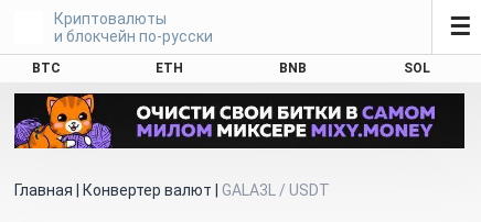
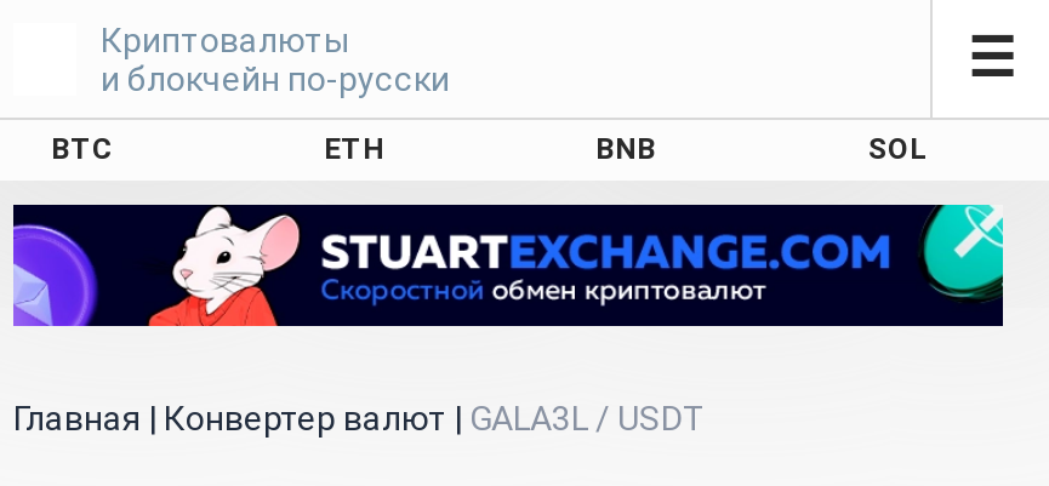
[13,92,466,149] [image] -> [11,202,1005,328] [image]

